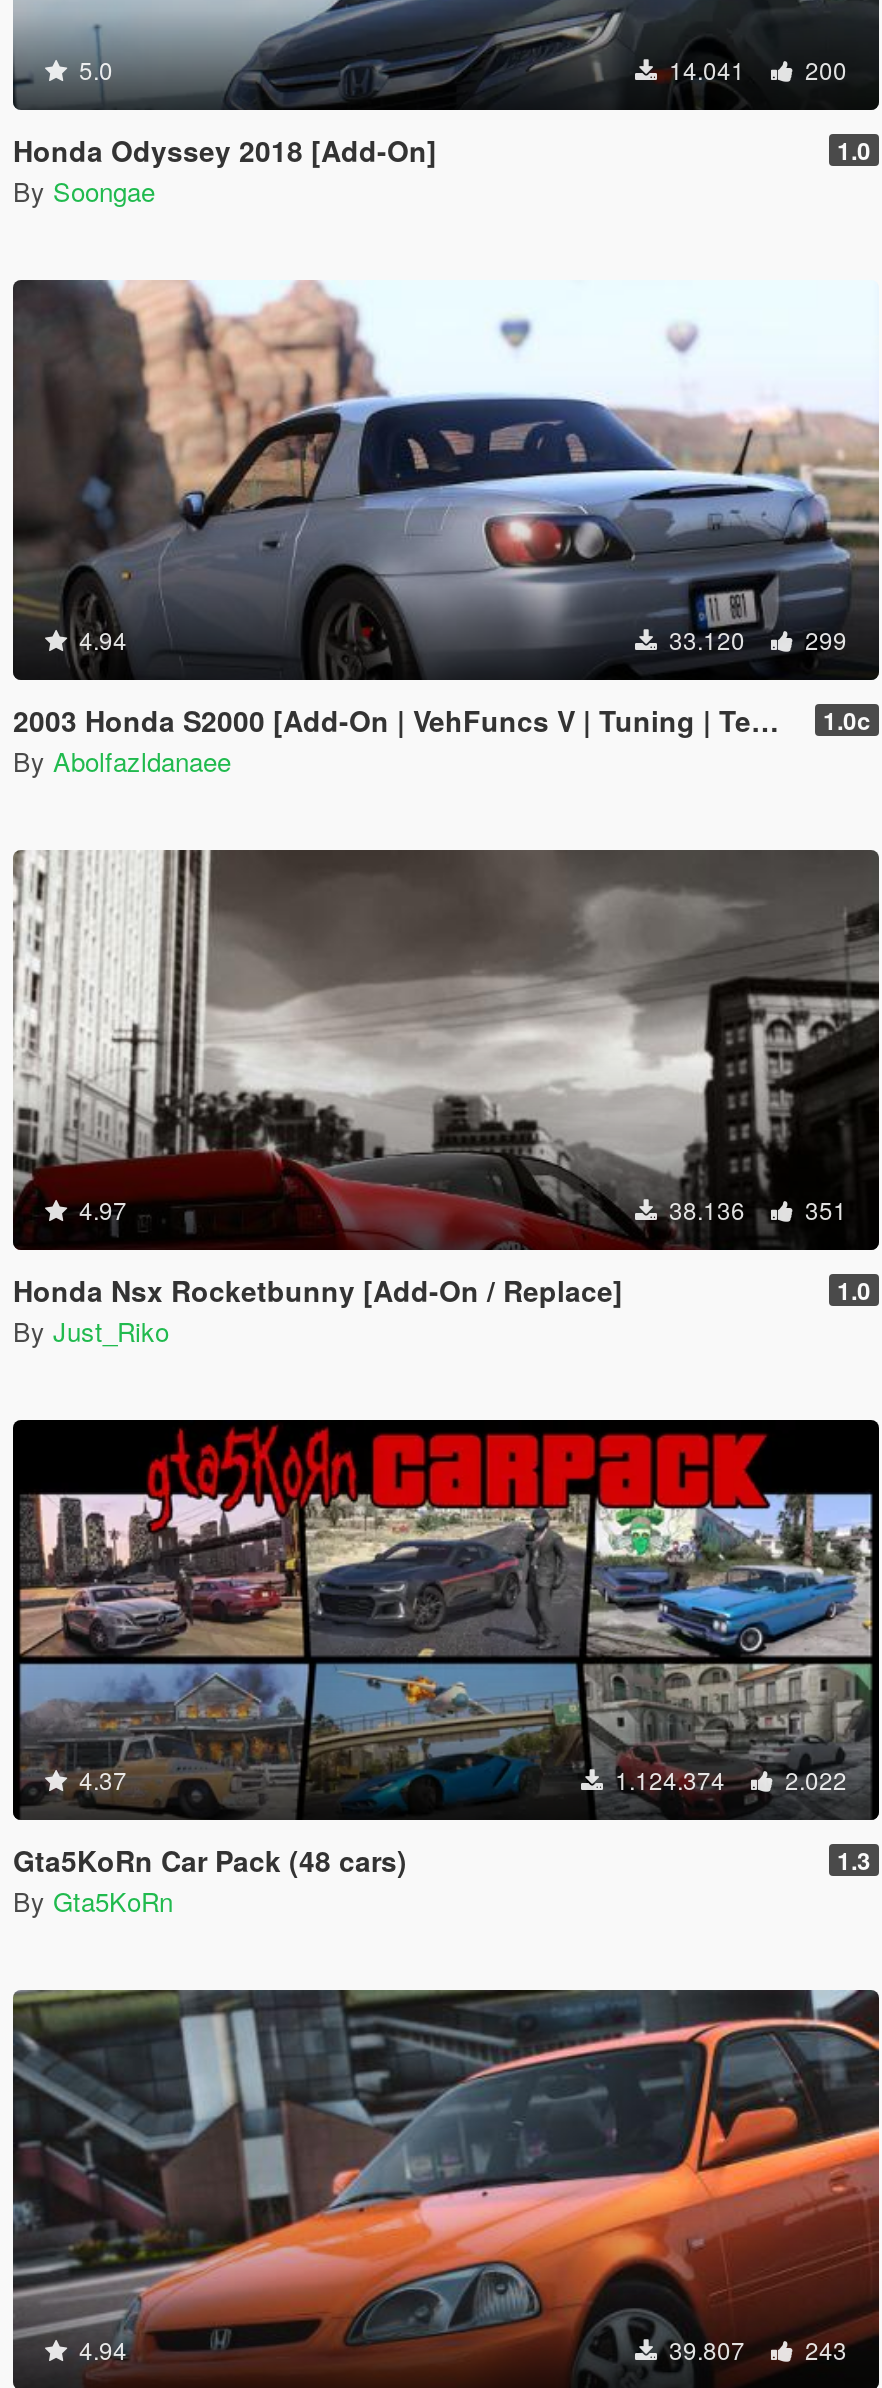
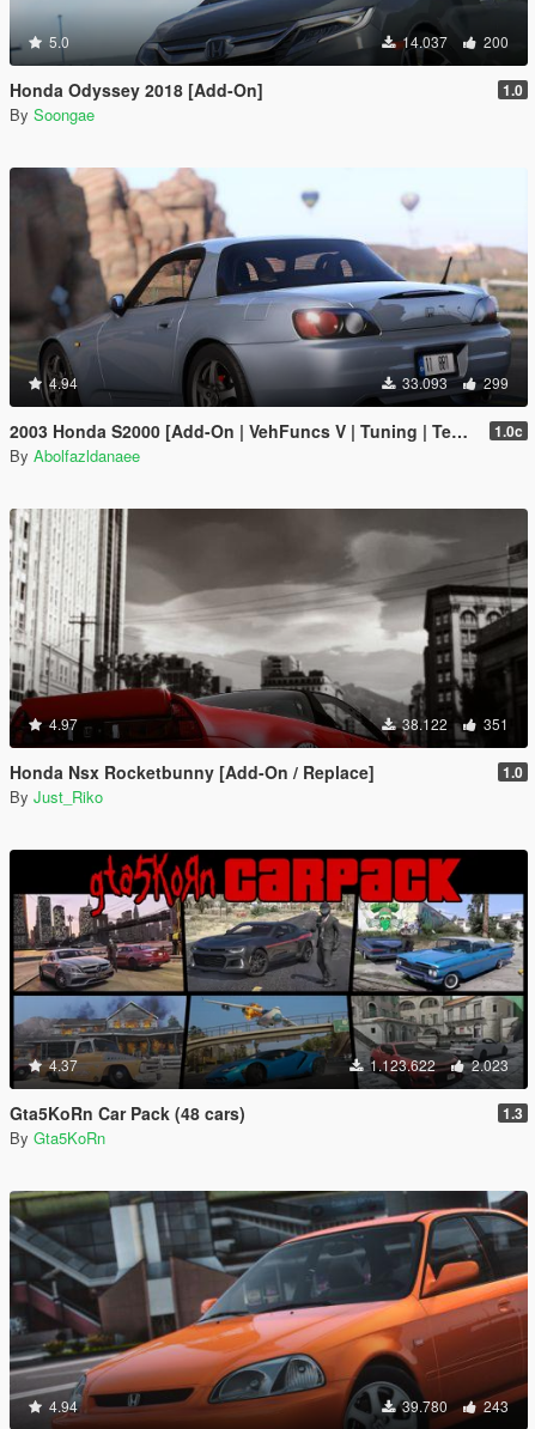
[663,52,847,86] 14.041 200 -> [399,31,509,51] 14.037 200
[663,622,847,656] 33.120 299 -> [399,372,509,393] 33.093 299
[663,1192,847,1226] 38.136 351 -> [399,713,509,734] 38.122 351
[609,1762,731,1796] 1.124.374 -> [366,1054,439,1075] 1.123.622
[779,1762,847,1796] 2.022 -> [468,1054,509,1075] 2.023
[663,2332,847,2366] 39.807 243 -> [399,1395,509,1416] 39.780 243

